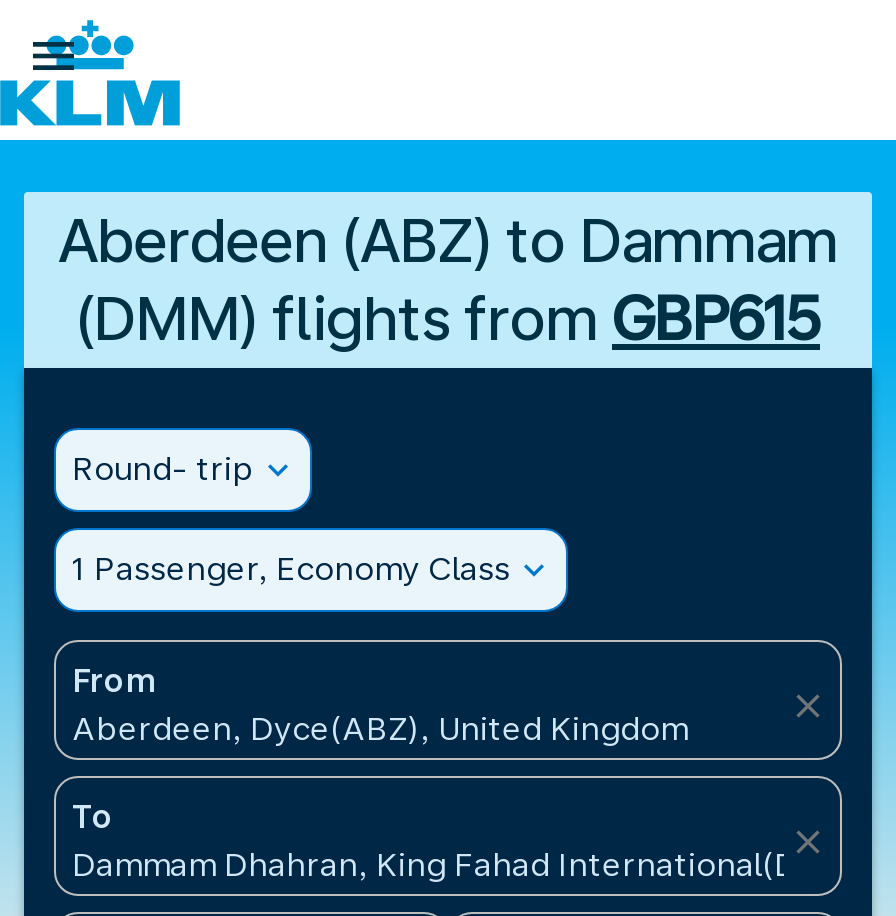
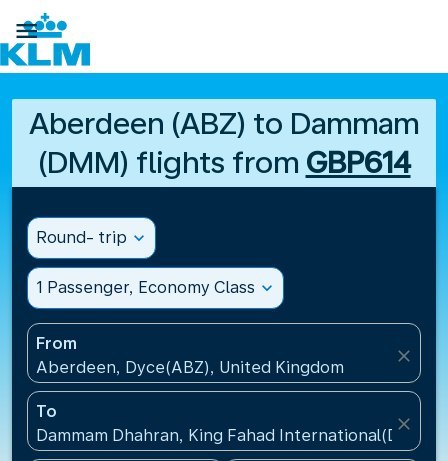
[76,282,820,354] (DMM) flights from GBP615 -> [37,144,410,180] (DMM) flights from GBP614

